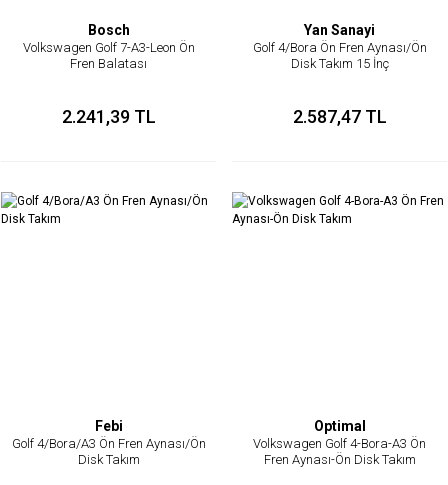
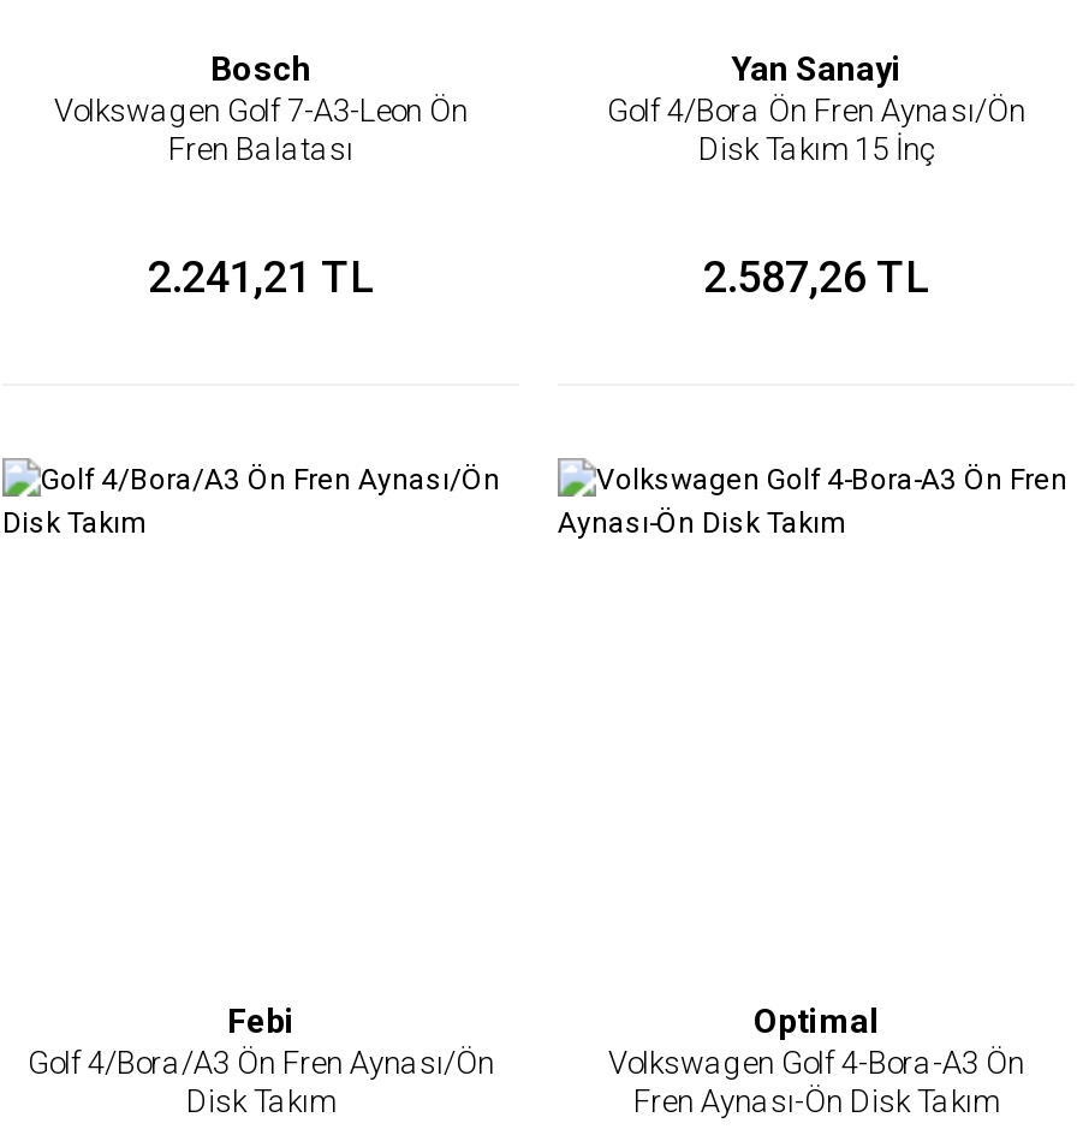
[61,106,155,127] 2.241,39 TL -> [148,251,374,302] 2.241,21 TL
[292,106,386,127] 2.587,47 TL -> [703,251,929,302] 2.587,26 TL

